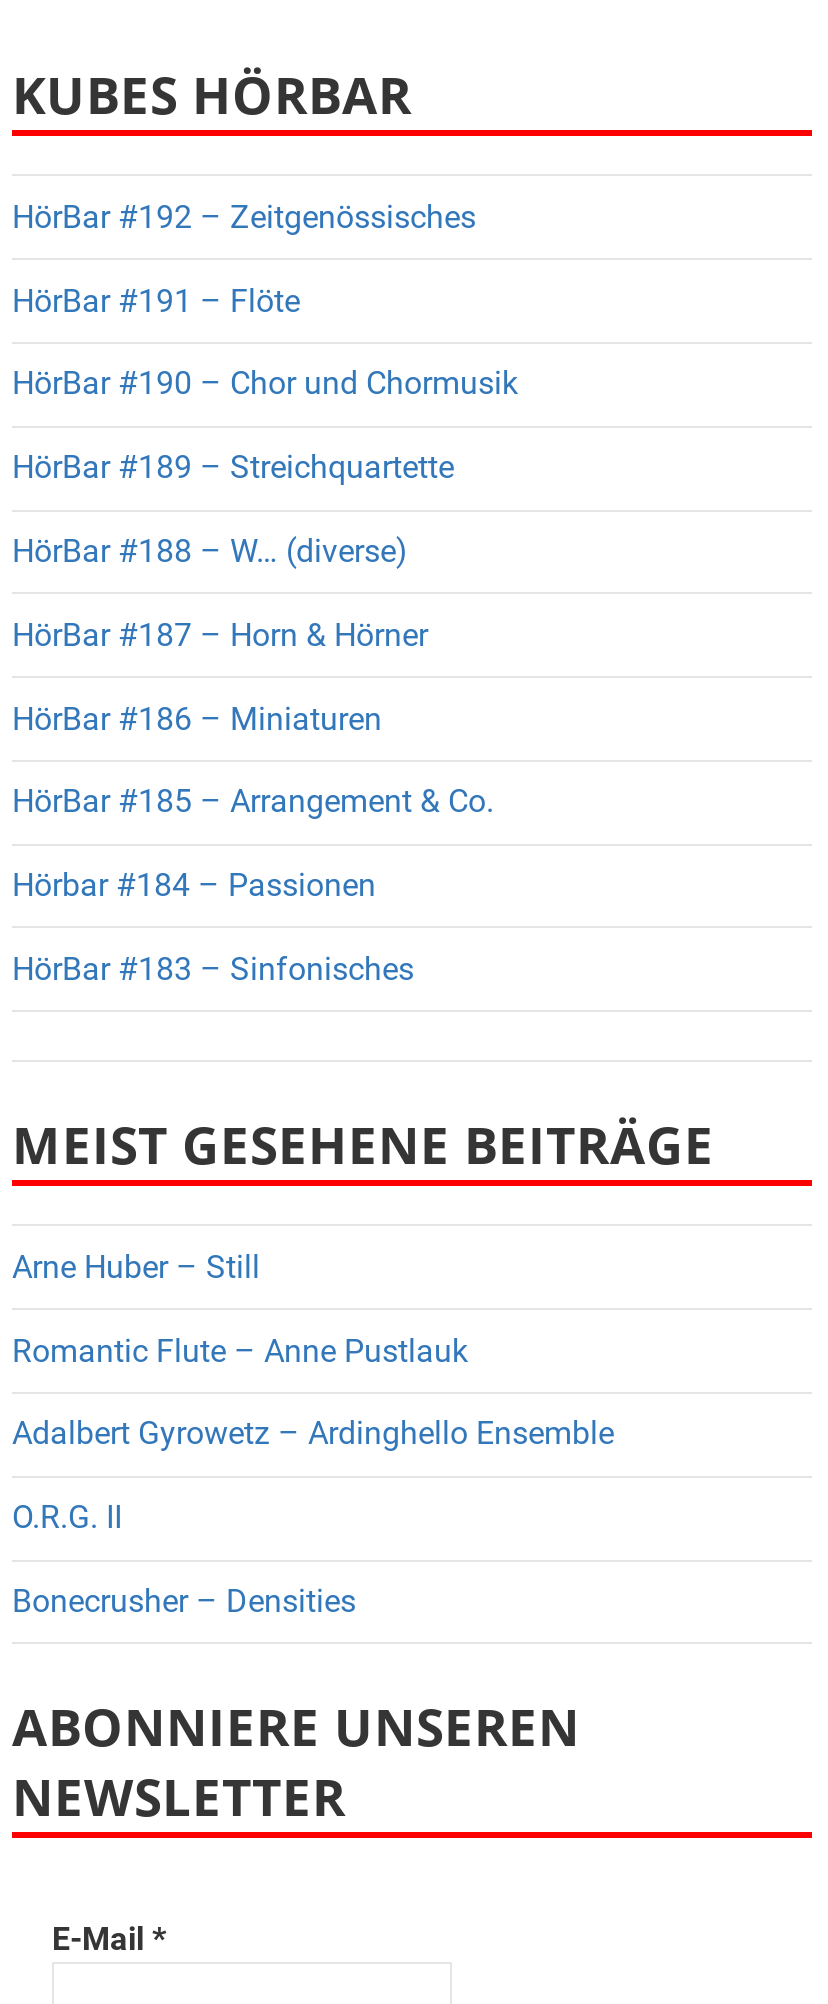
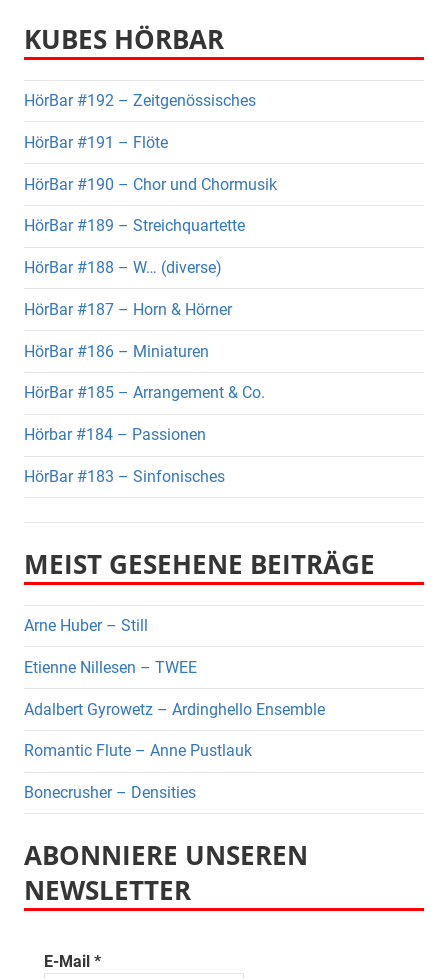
none -> [24,658,197,677] Etienne Nillesen – TWEE
moved [12,1332,468,1370] -> [24,741,252,760]: Romantic Flute – Anne Pustlauk
[12,1499,122,1537] O.R.G. II -> none

